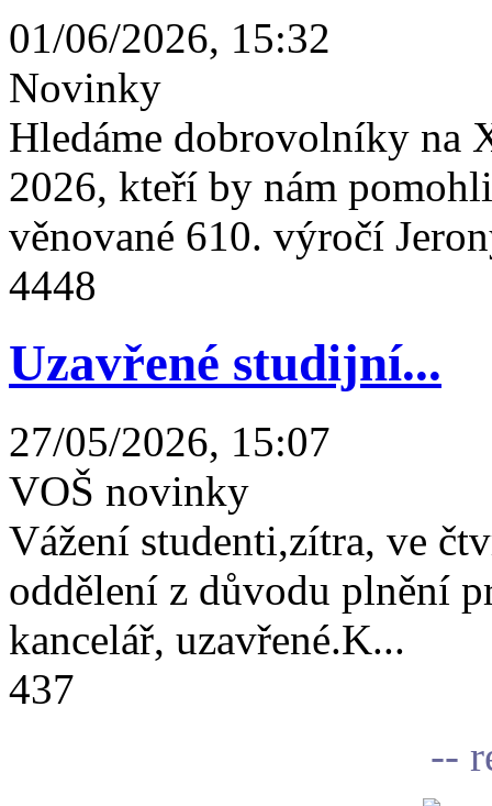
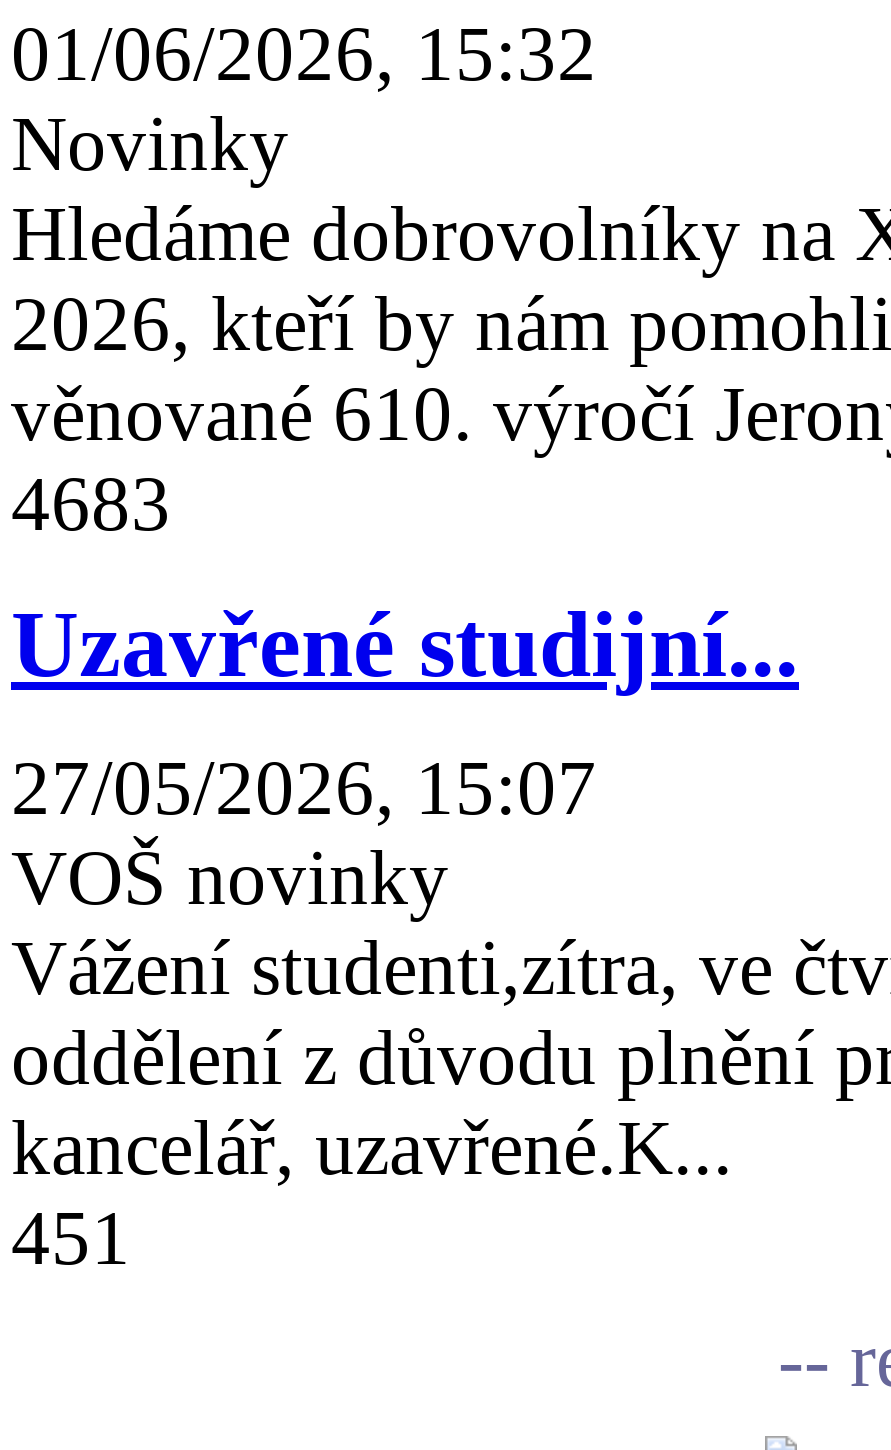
[9,262,97,309] 4448 -> [11,460,171,546] 4683
[9,665,75,712] 437 -> [11,1194,131,1280] 451

